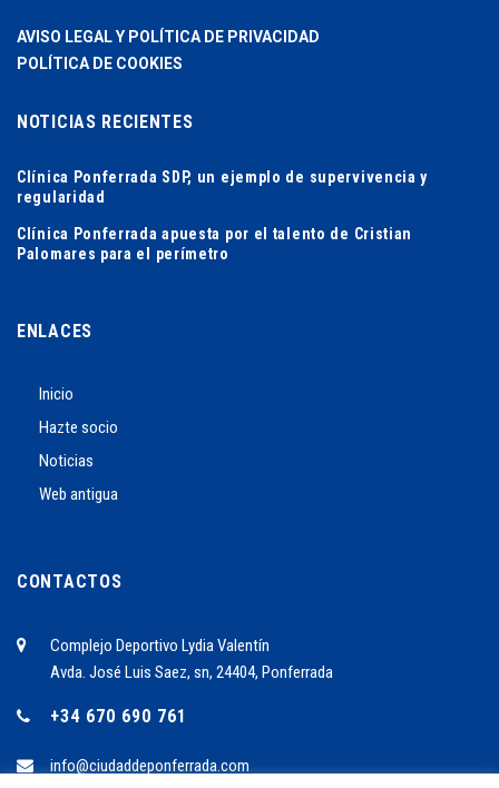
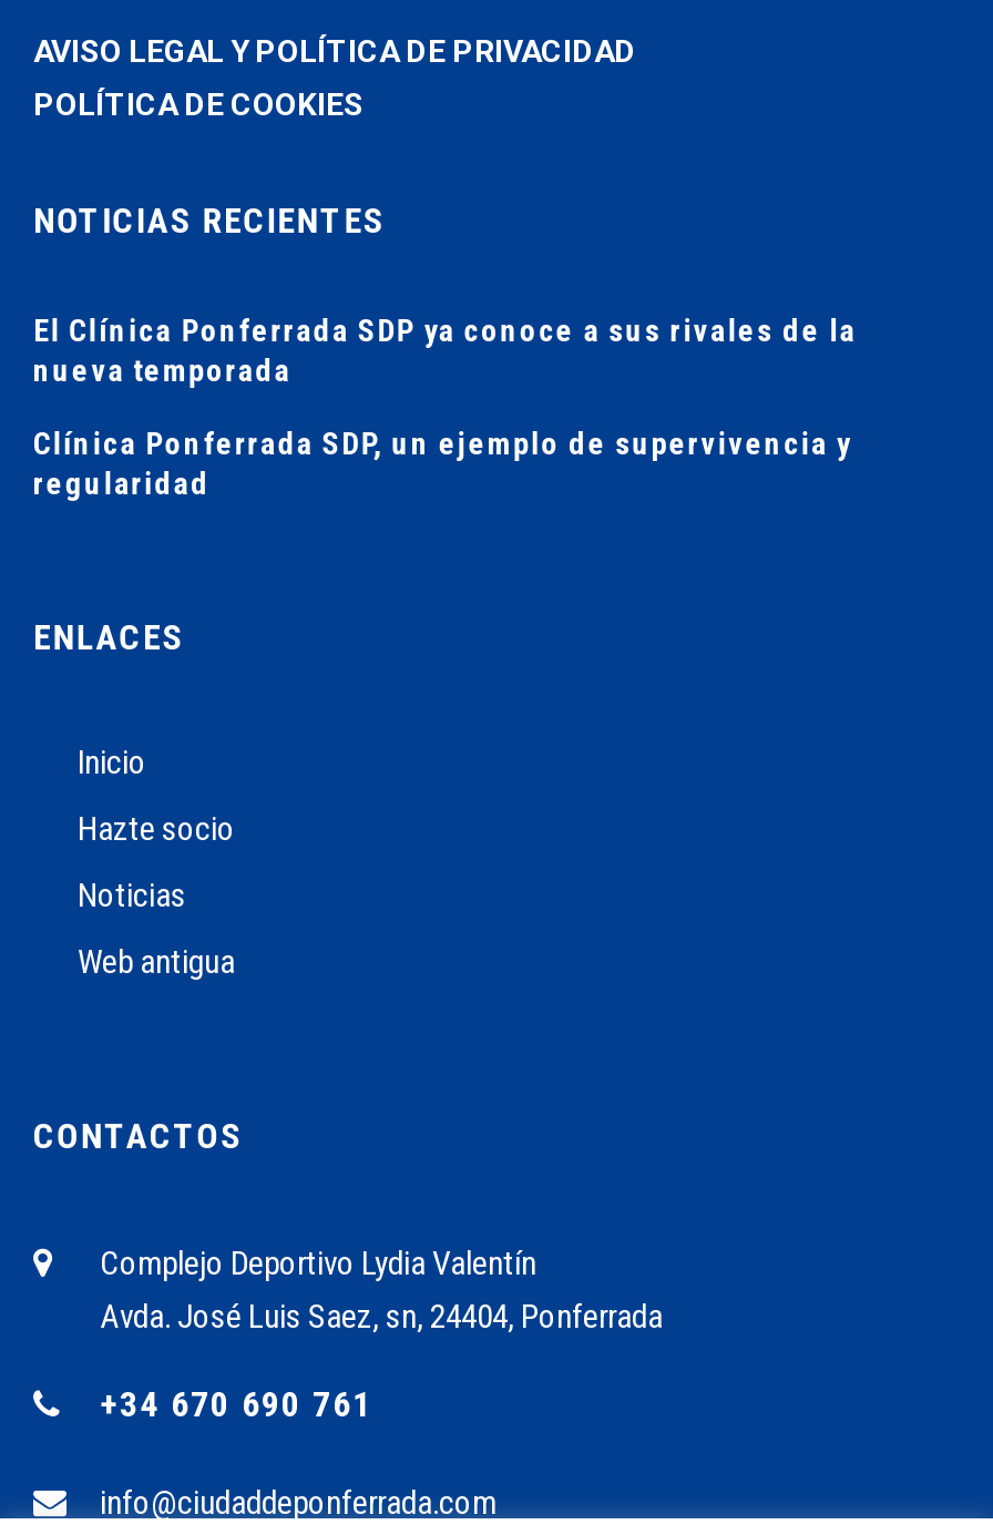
none -> [33,313,857,388] El Clínica Ponferrada SDP ya conoce a sus rivales de la | nueva temporada
moved [17,168,428,206] -> [33,426,851,501]: Clínica Ponferrada SDP, un ejemplo de supervivencia y | regularidad
[17,225,412,263] Clínica Ponferrada apuesta por el talento de Cristian | Palomares para el perímetro -> none

